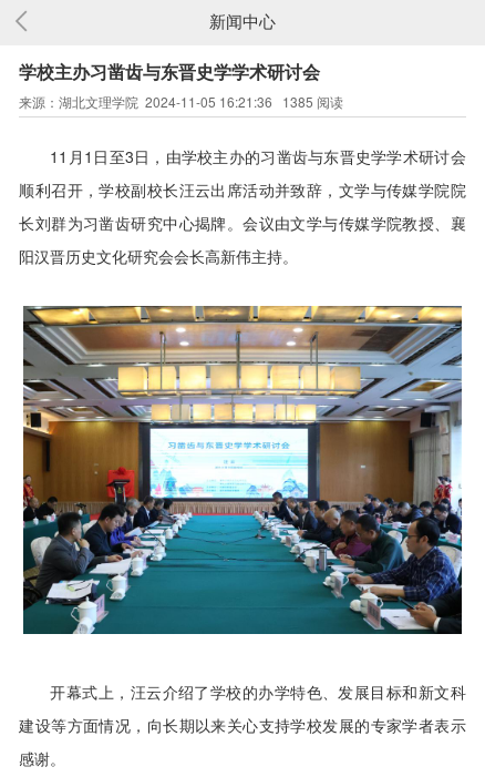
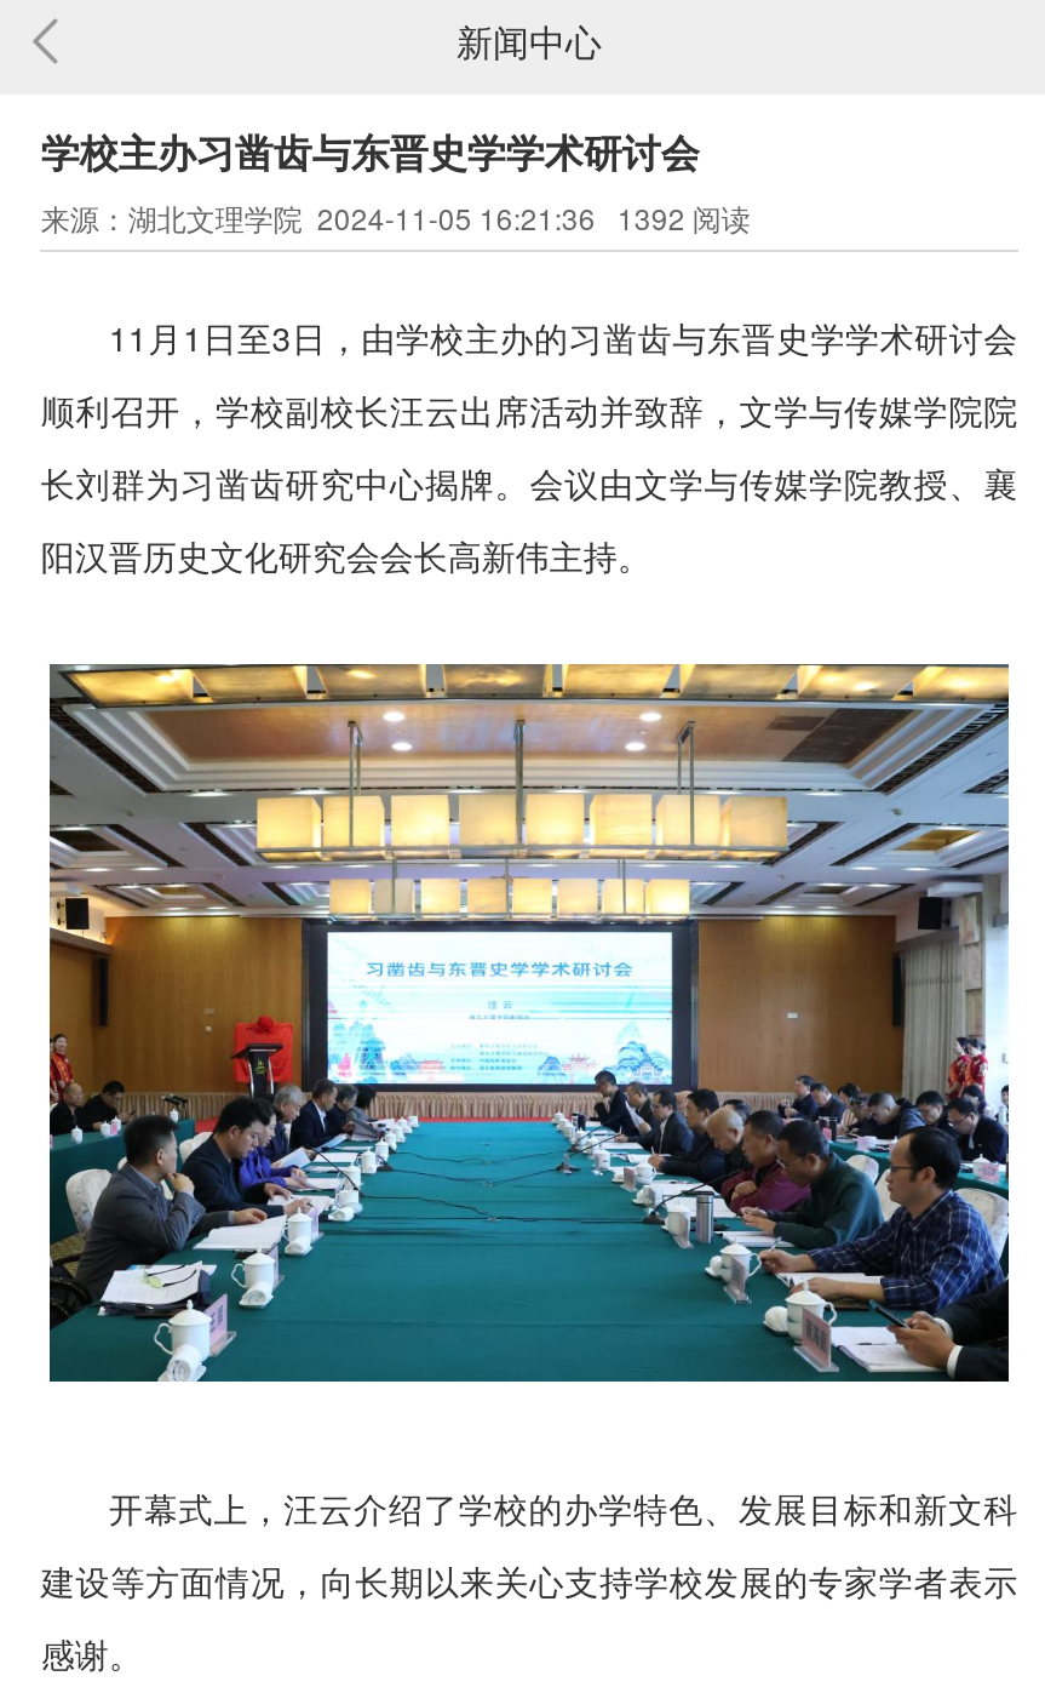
[19,92,344,111] 来源：湖北文理学院 2024-11-05 16:21:36 1385 阅读 -> [41,196,751,238] 来源：湖北文理学院 2024-11-05 16:21:36 1392 阅读

